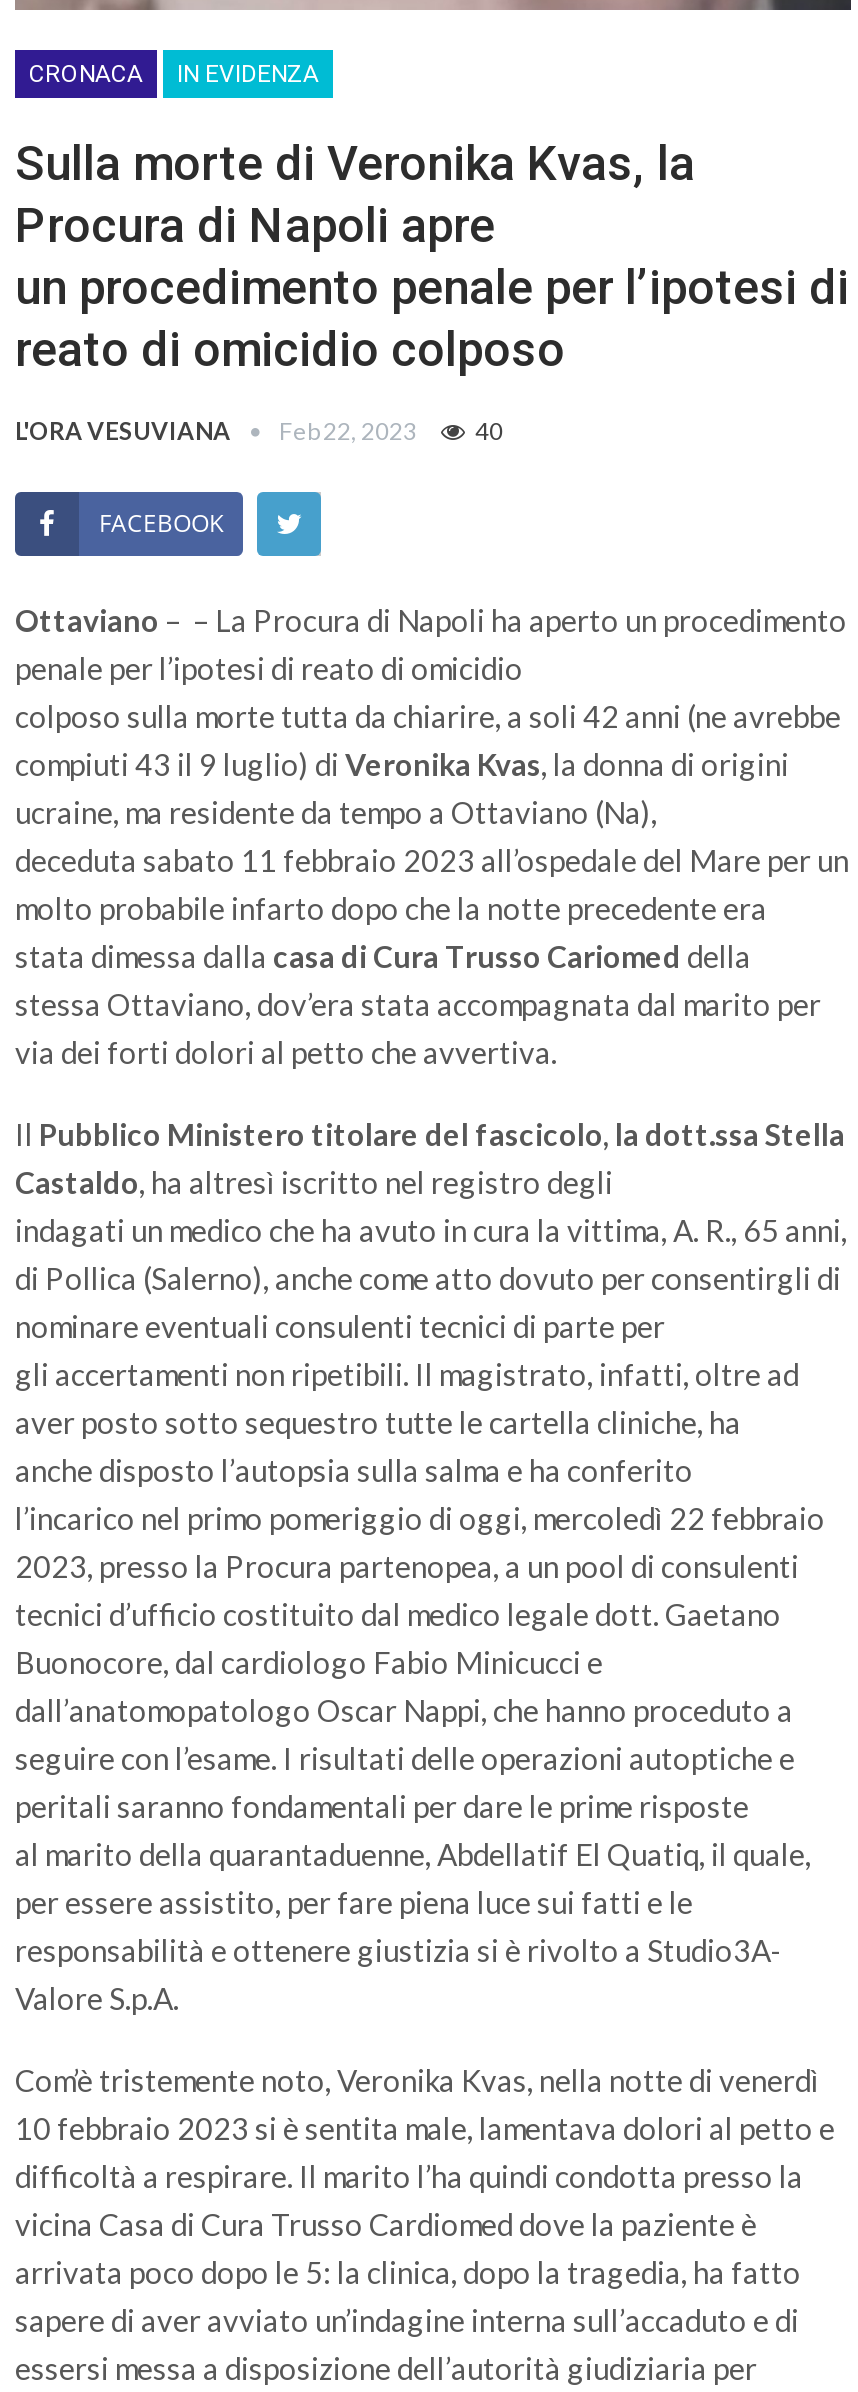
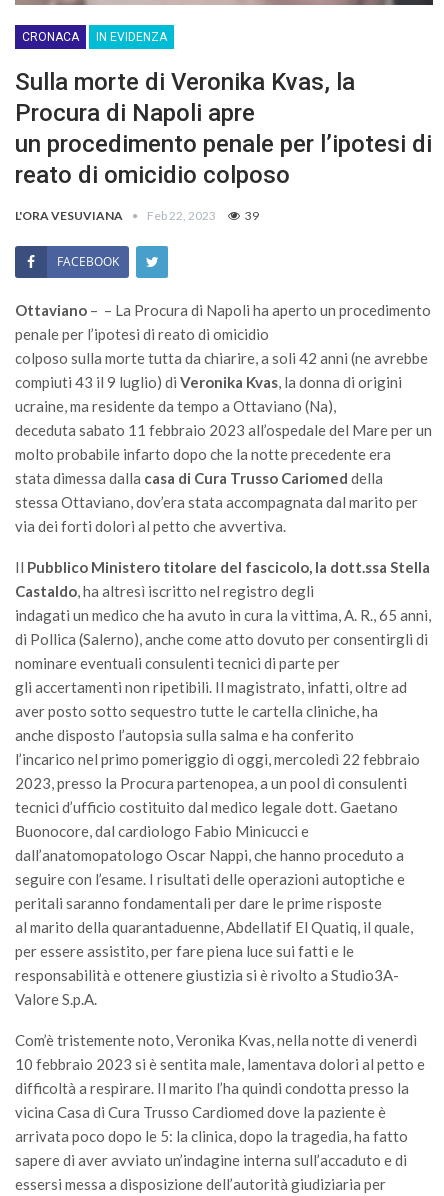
[15,415,503,445] L'ORA VESUVIANA Feb 22, 2023 40 -> [15,208,259,223] L'ORA VESUVIANA Feb 22, 2023 39

